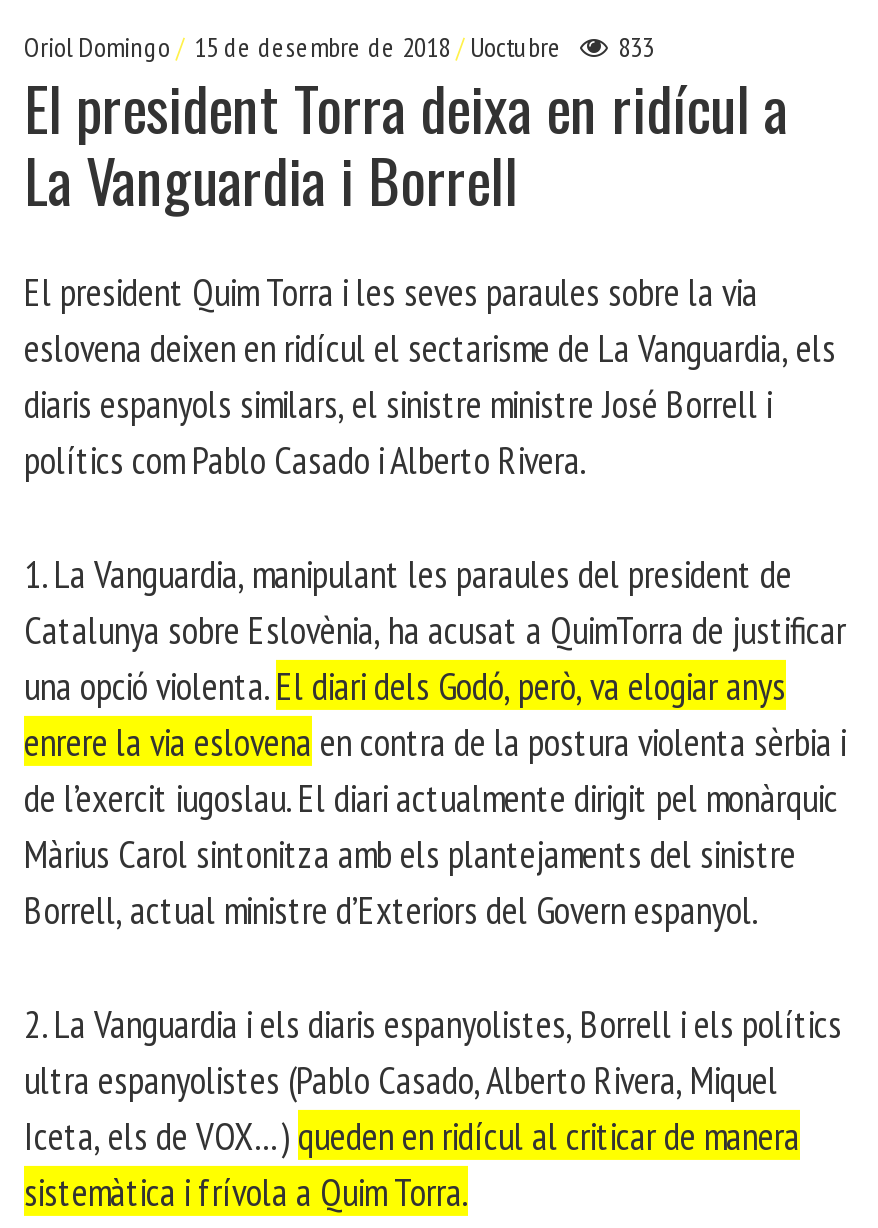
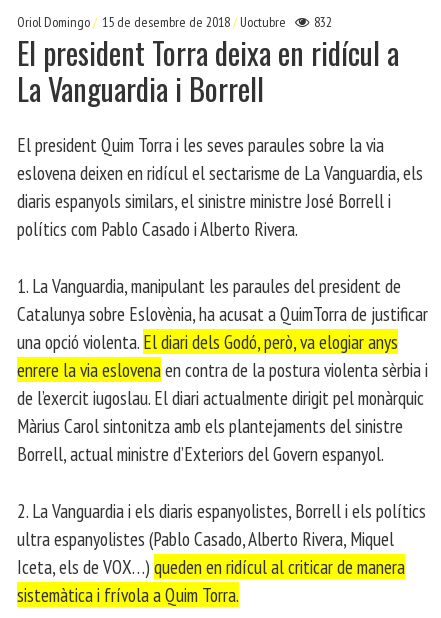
[24,29,654,65] Oriol Domingo 15 de desembre de 2018 Uoctubre 833 -> [17,13,332,31] Oriol Domingo 15 de desembre de 2018 Uoctubre 832

